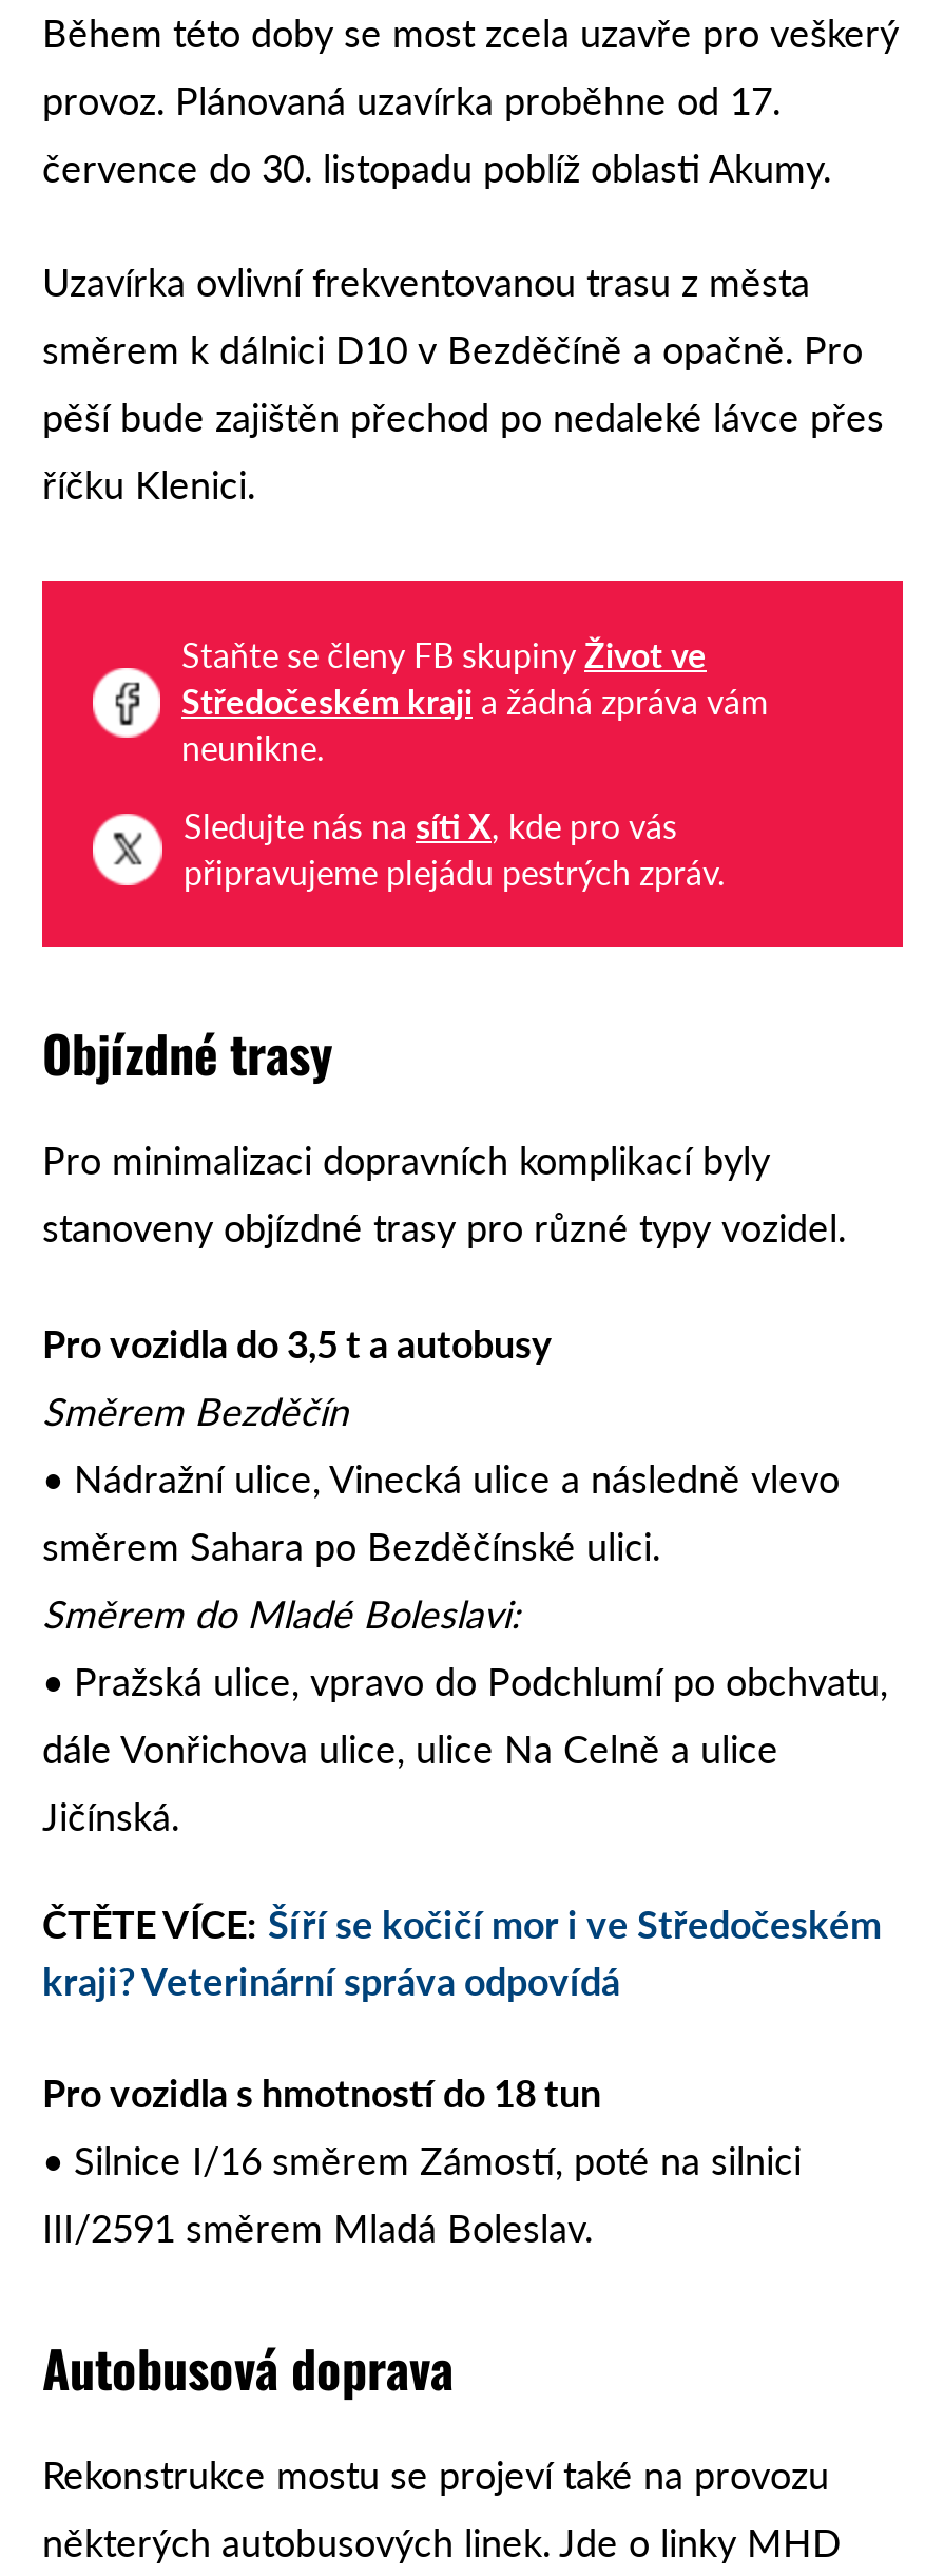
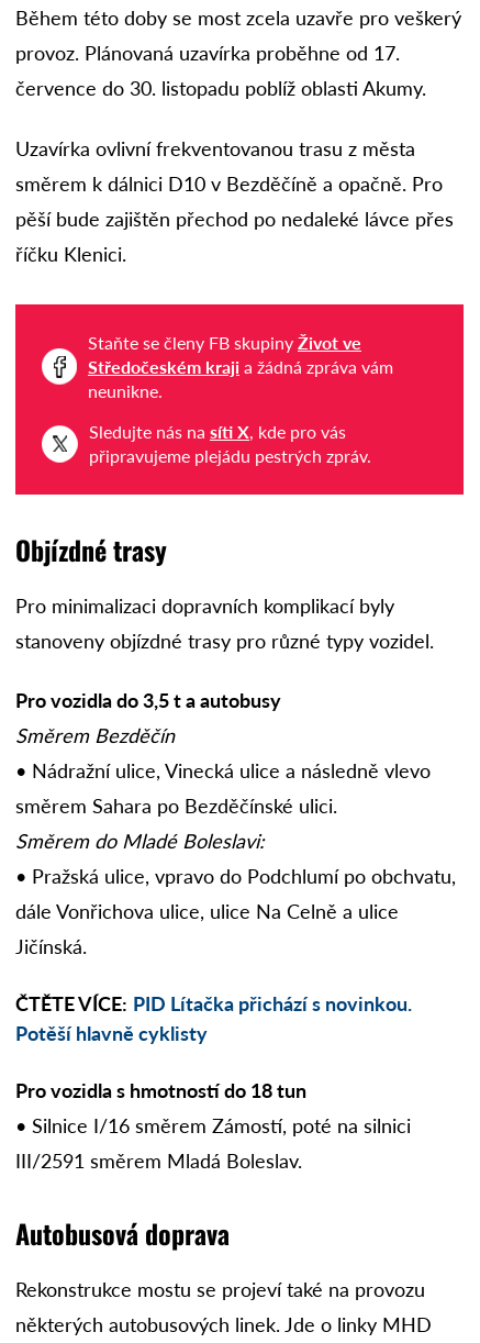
[42,1902,882,2005] ČTĚTE VÍCE: Šíří se kočičí mor i ve Středočeském | kraji? Veterinární správa odpovídá -> [15,991,412,1045] ČTĚTE VÍCE: PID Lítačka přichází s novinkou. | Potěší hlavně cyklisty

